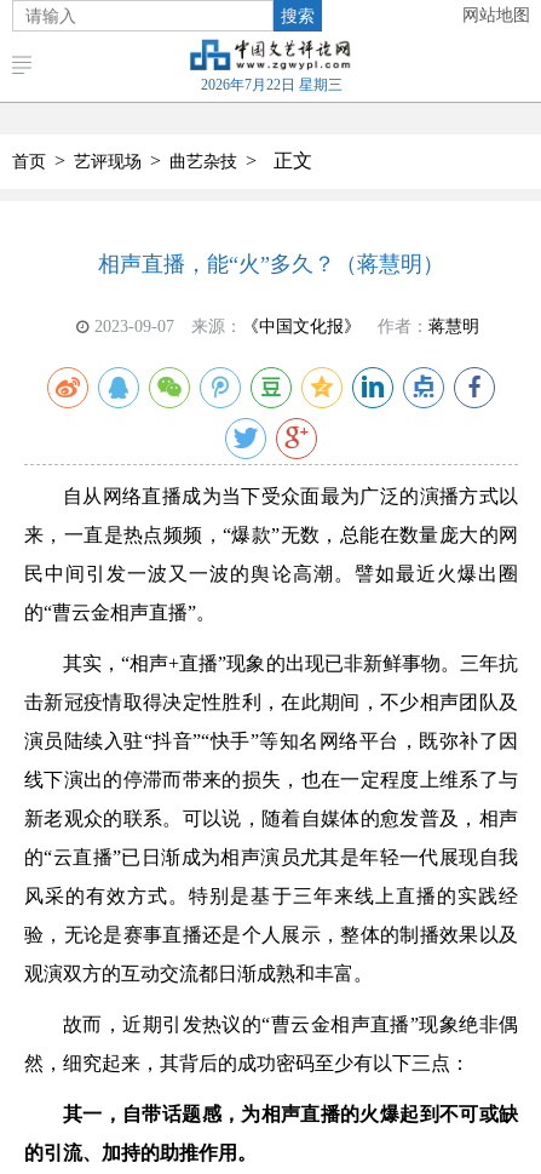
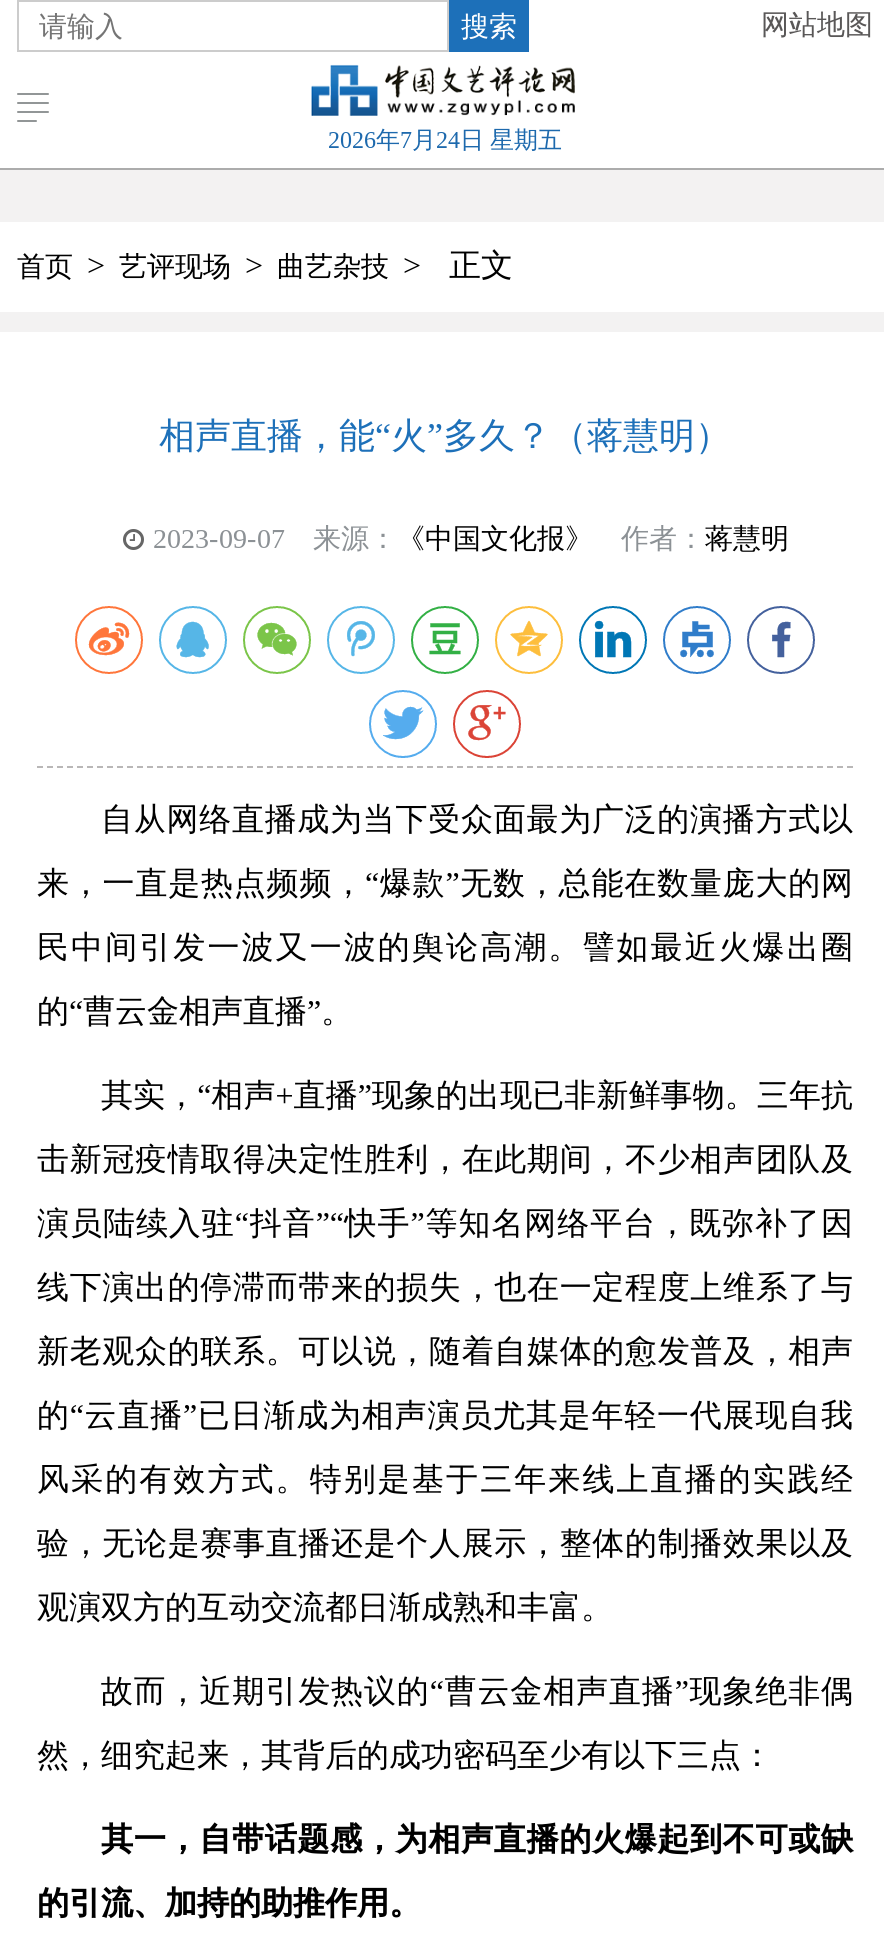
[200,76,342,93] 2026年7月22日 星期三 -> [328,126,562,154] 2026年7月24日 星期五

